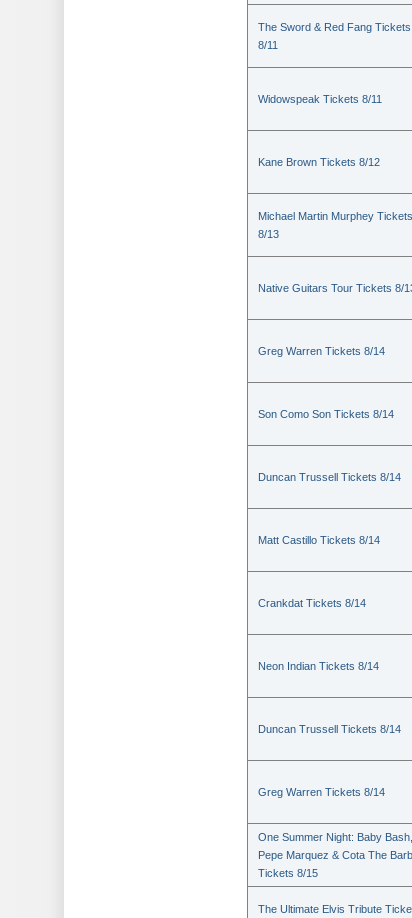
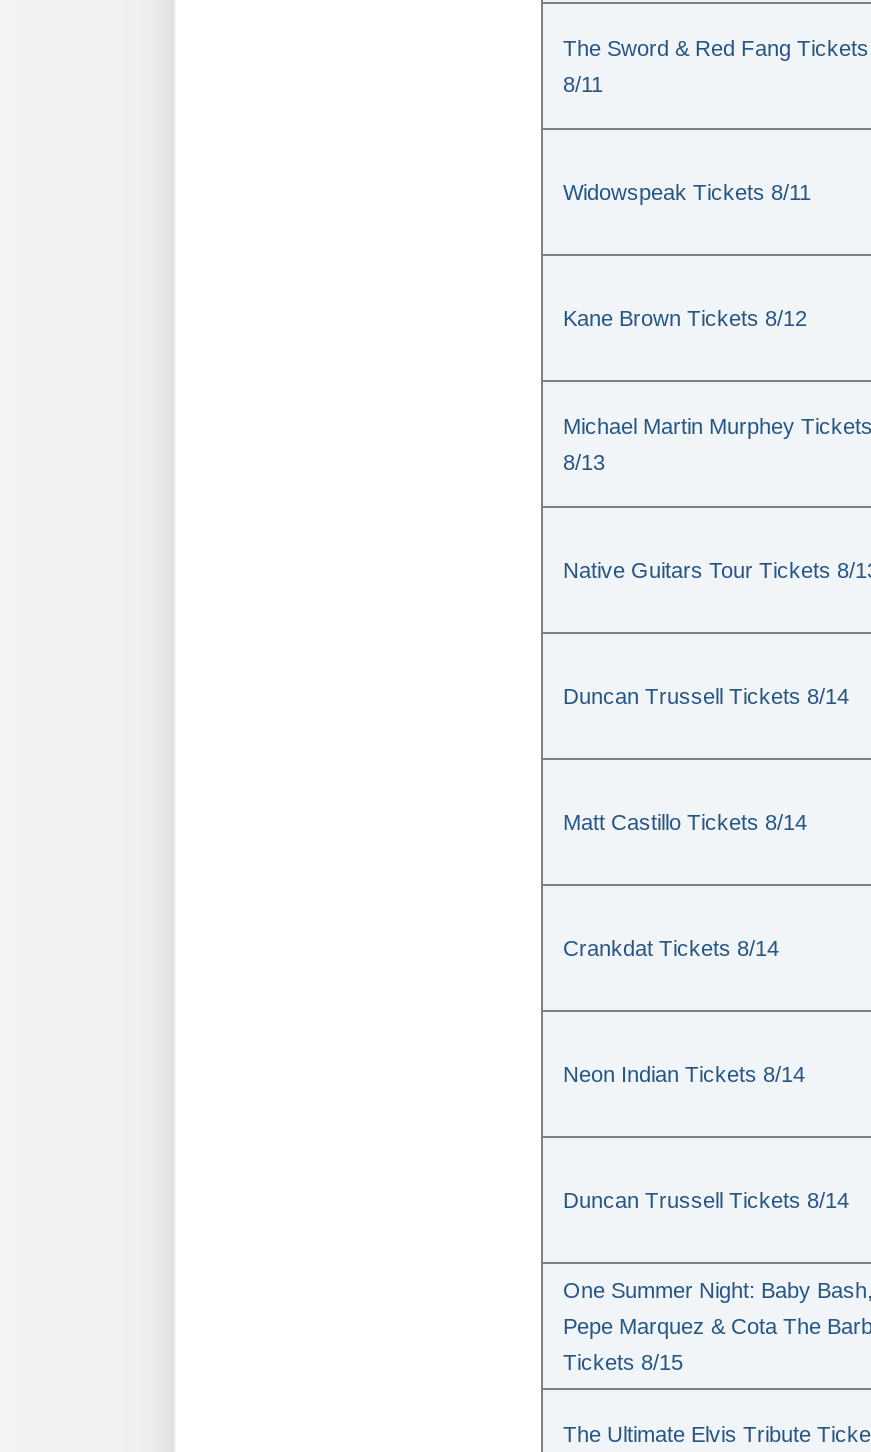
[258,345,385,357] Greg Warren Tickets 8/14 -> none
[258,408,394,420] Son Como Son Tickets 8/14 -> none
[258,786,385,798] Greg Warren Tickets 8/14 -> none

